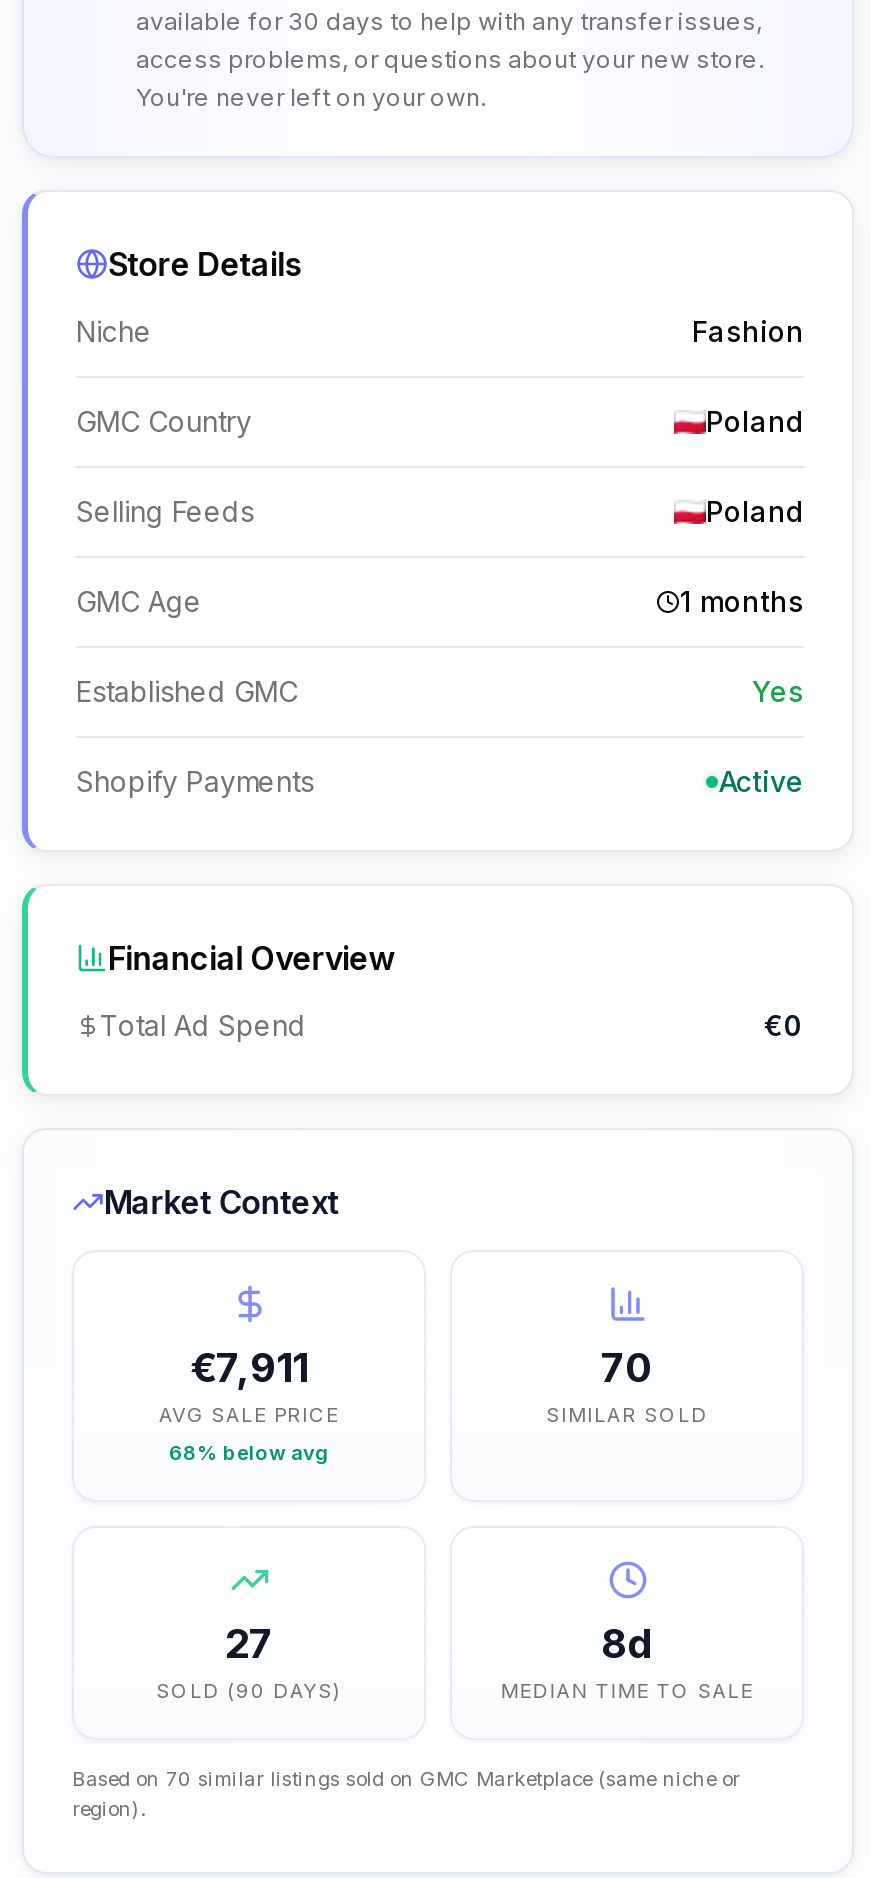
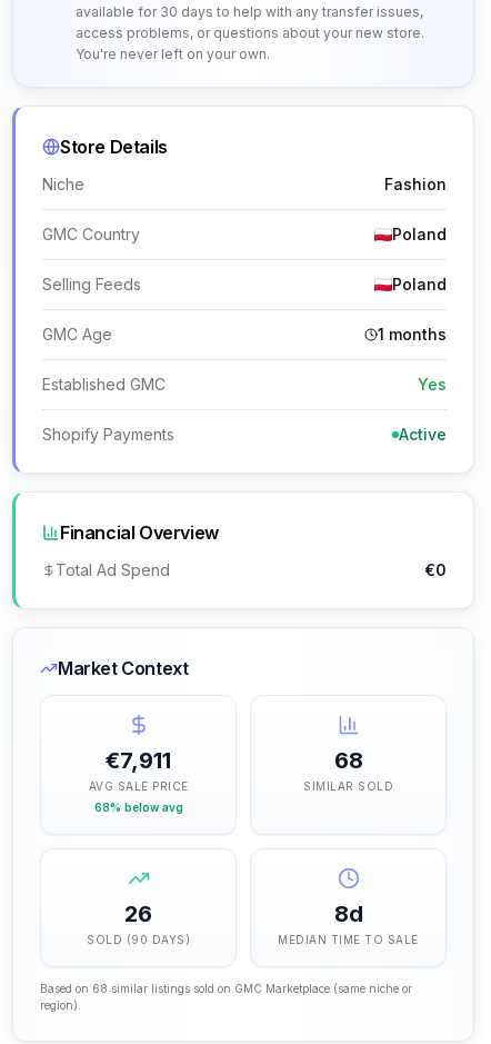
[601,1344,653,1392] 70 -> [334,747,363,774] 68
[225,1620,273,1668] 27 -> [124,901,152,927] 26
[72,1766,740,1790] Based on 70 similar listings sold on GMC Marketplace (same niche or -> [40,982,412,995] Based on 68 similar listings sold on GMC Marketplace (same niche or

